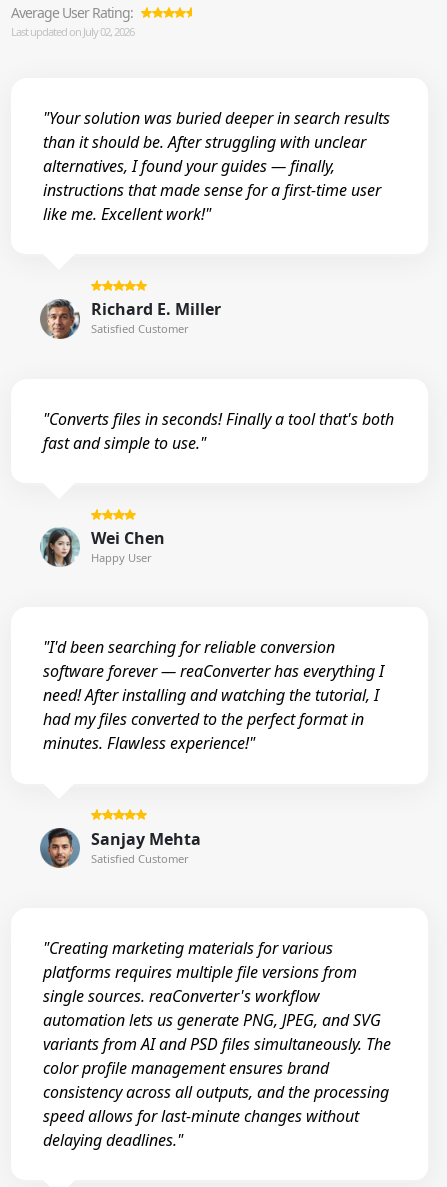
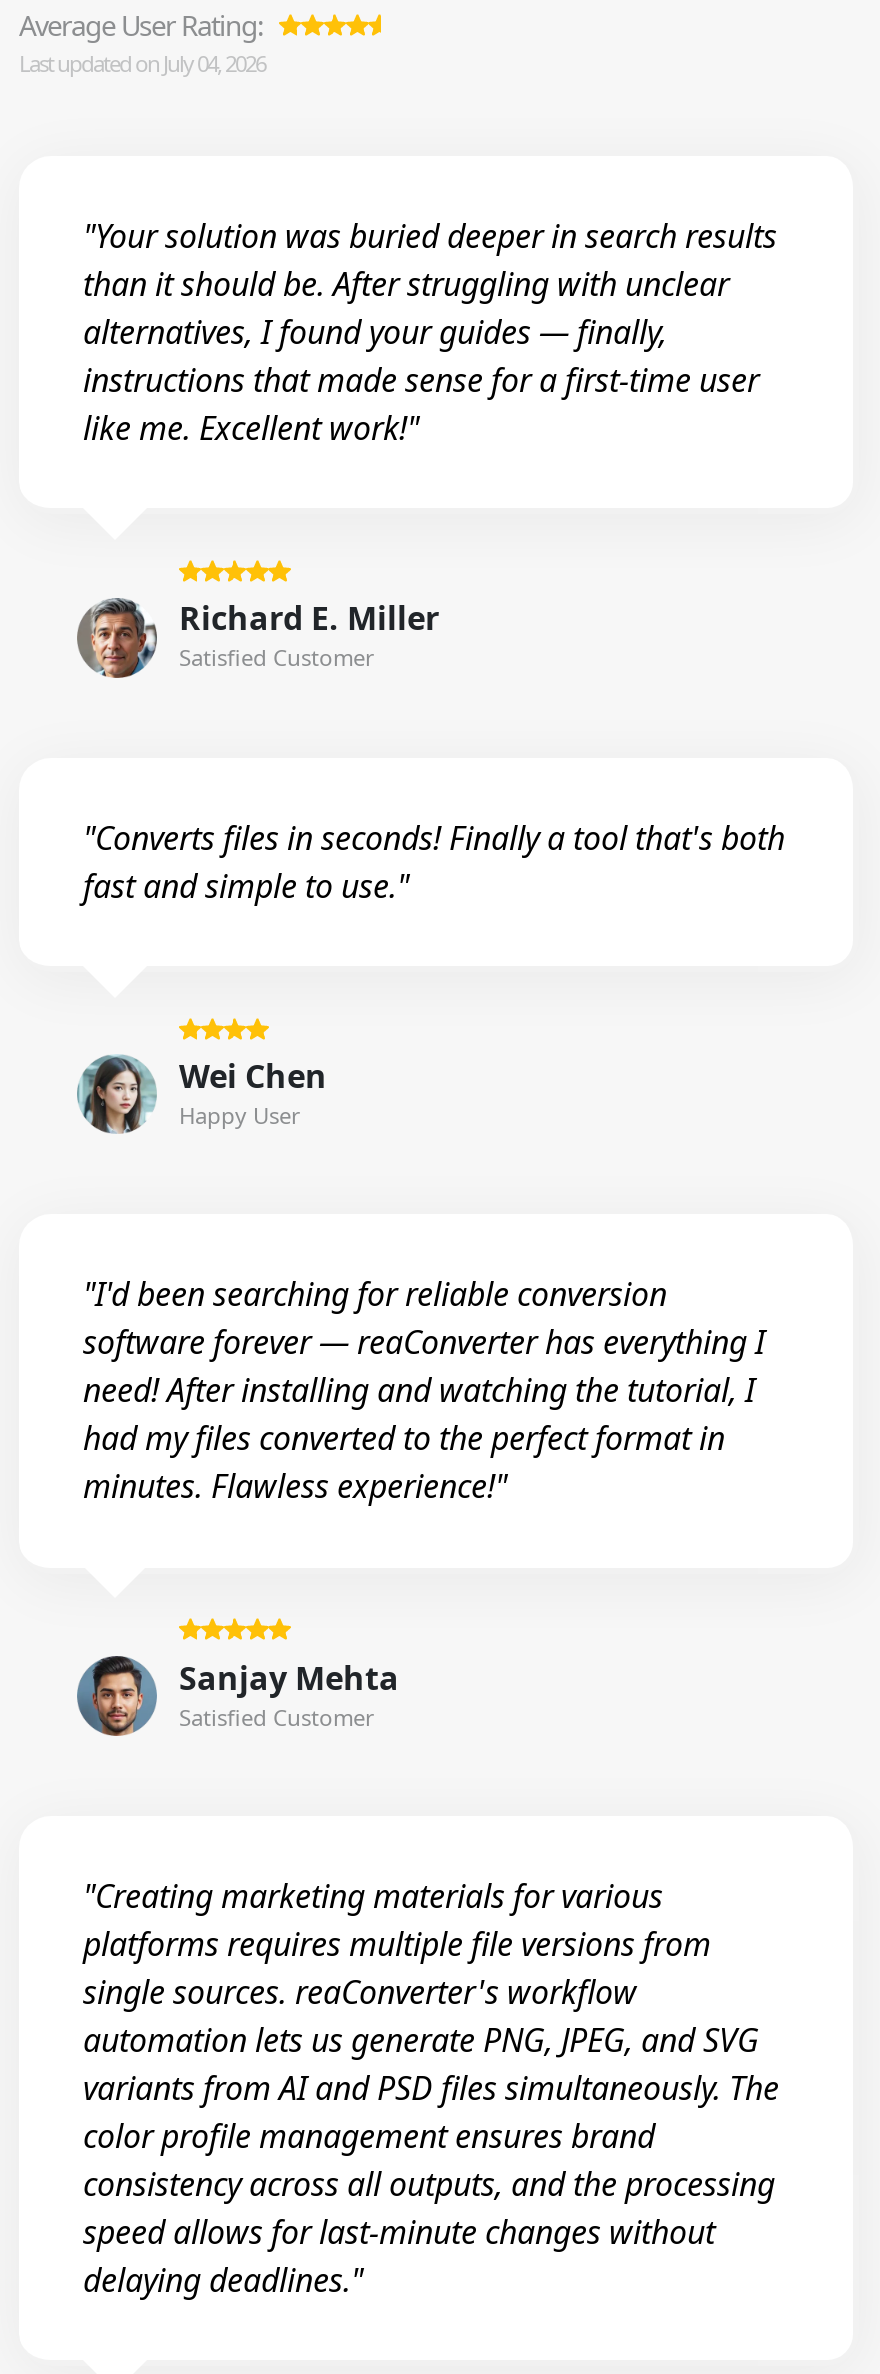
[11,24,134,39] Last updated on July 02, 2026 -> [19,48,265,78] Last updated on July 04, 2026

